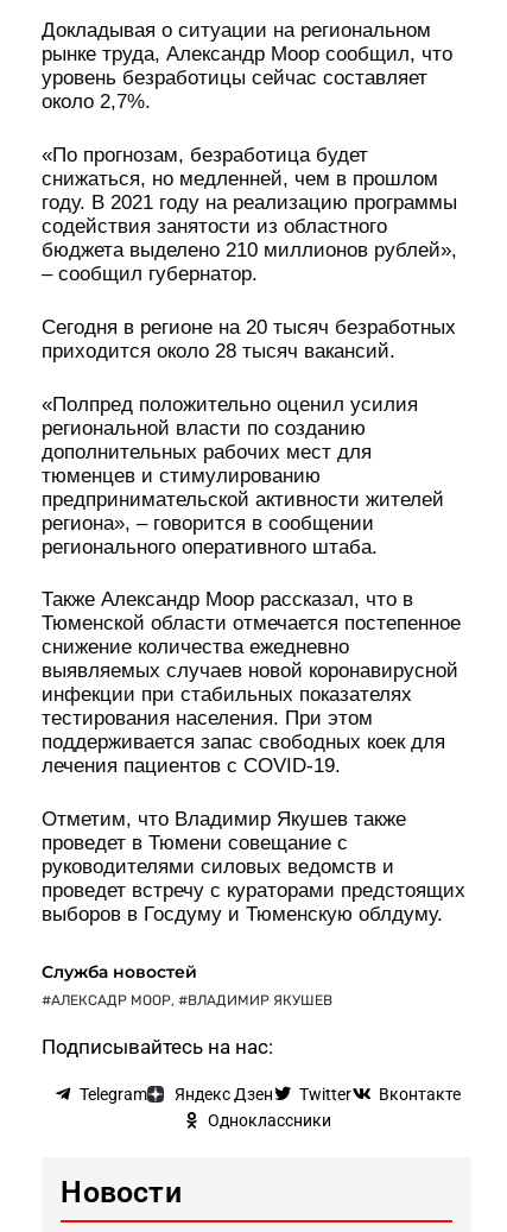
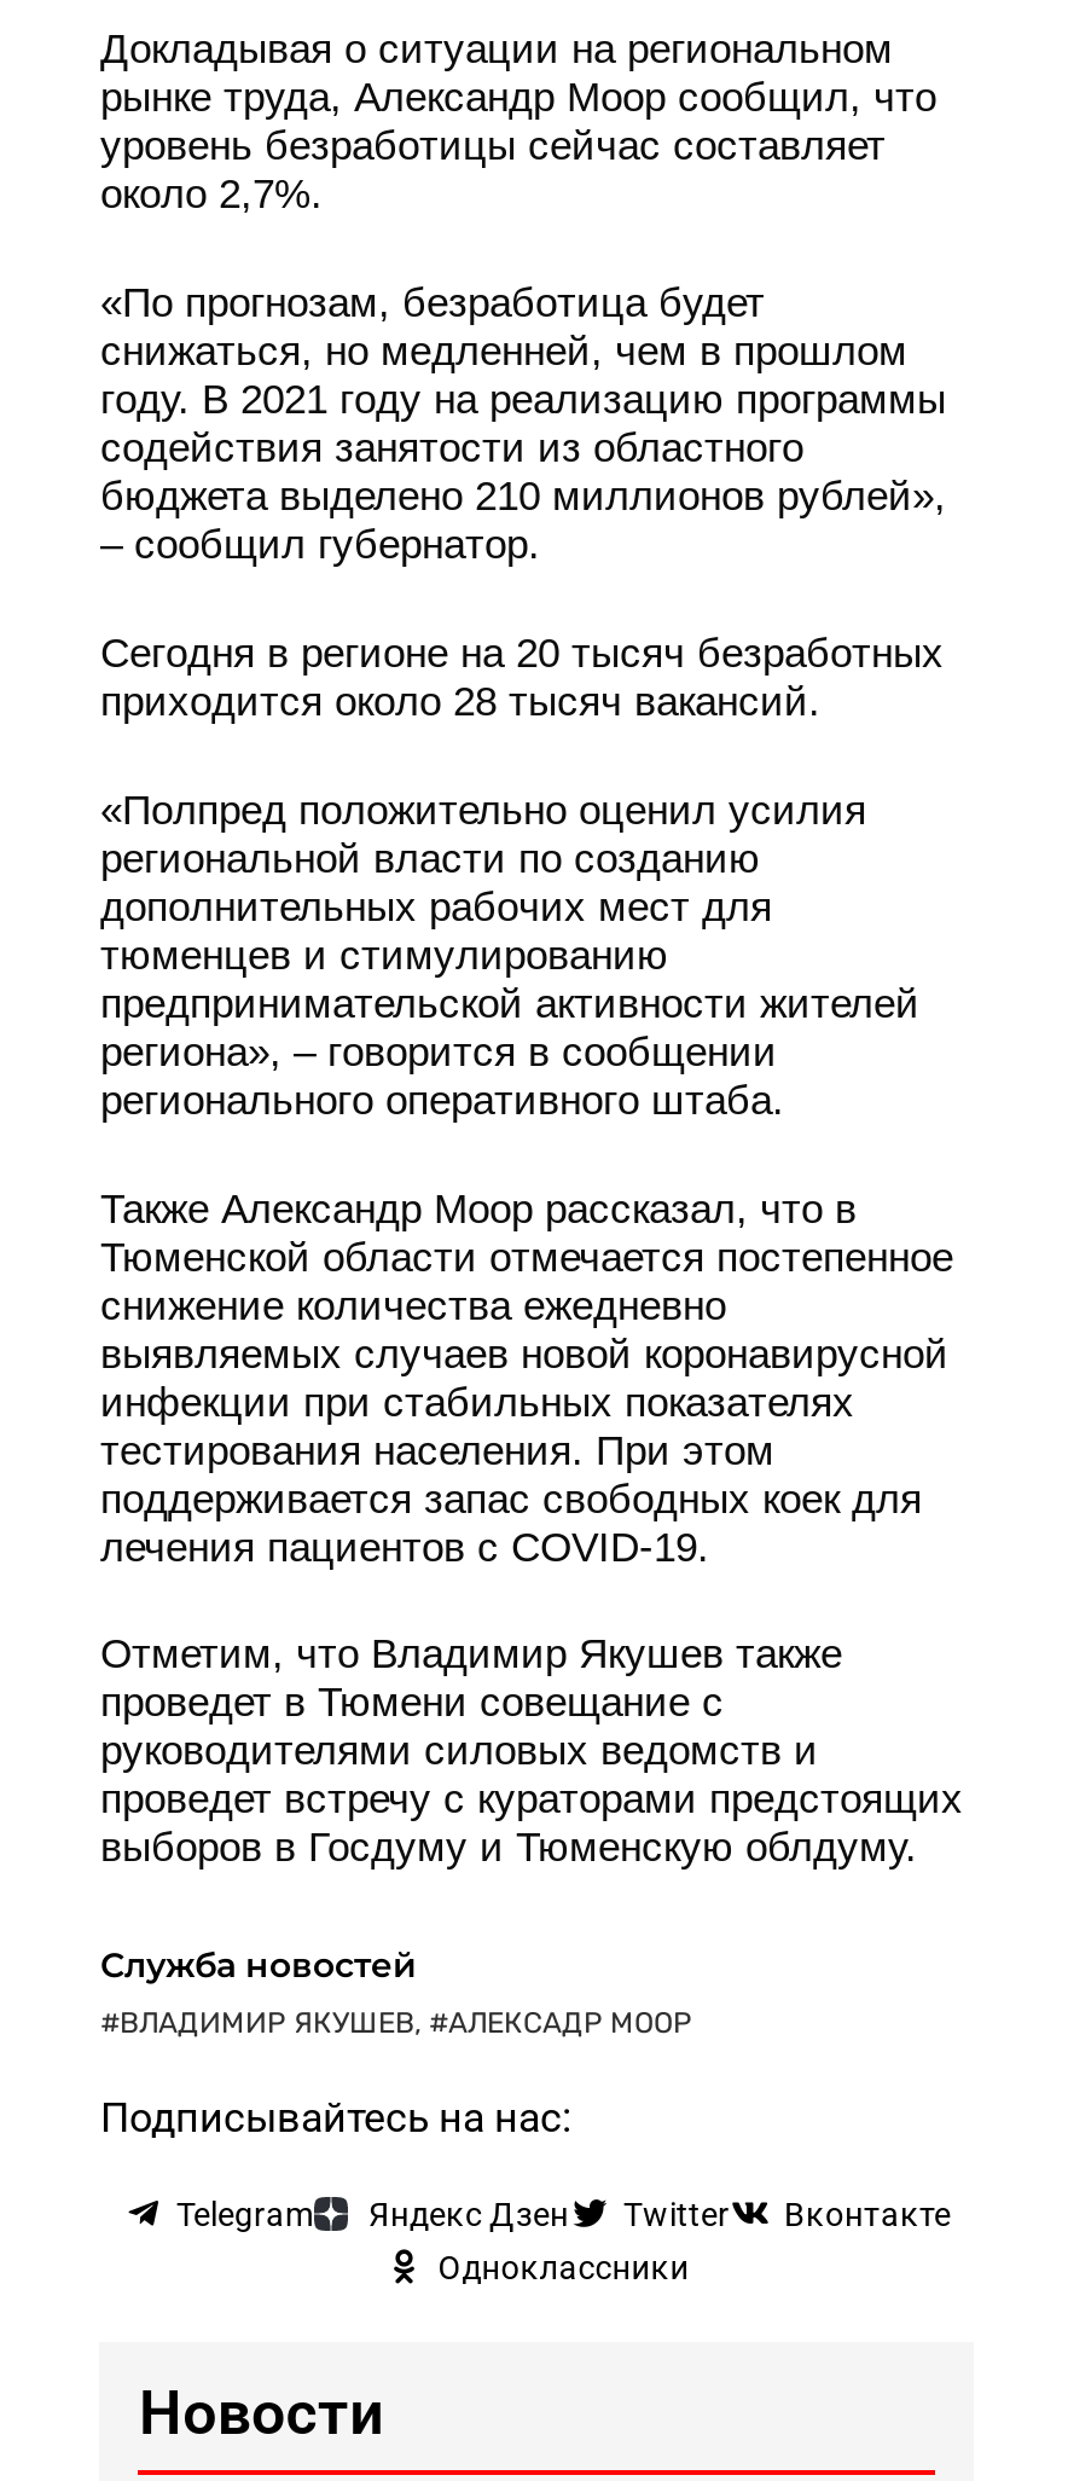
[52,992,333,1009] АЛЕКСАДР МООР, ВЛАДИМИР ЯКУШЕВ -> [119,2006,692,2040] ВЛАДИМИР ЯКУШЕВ, АЛЕКСАДР МООР

